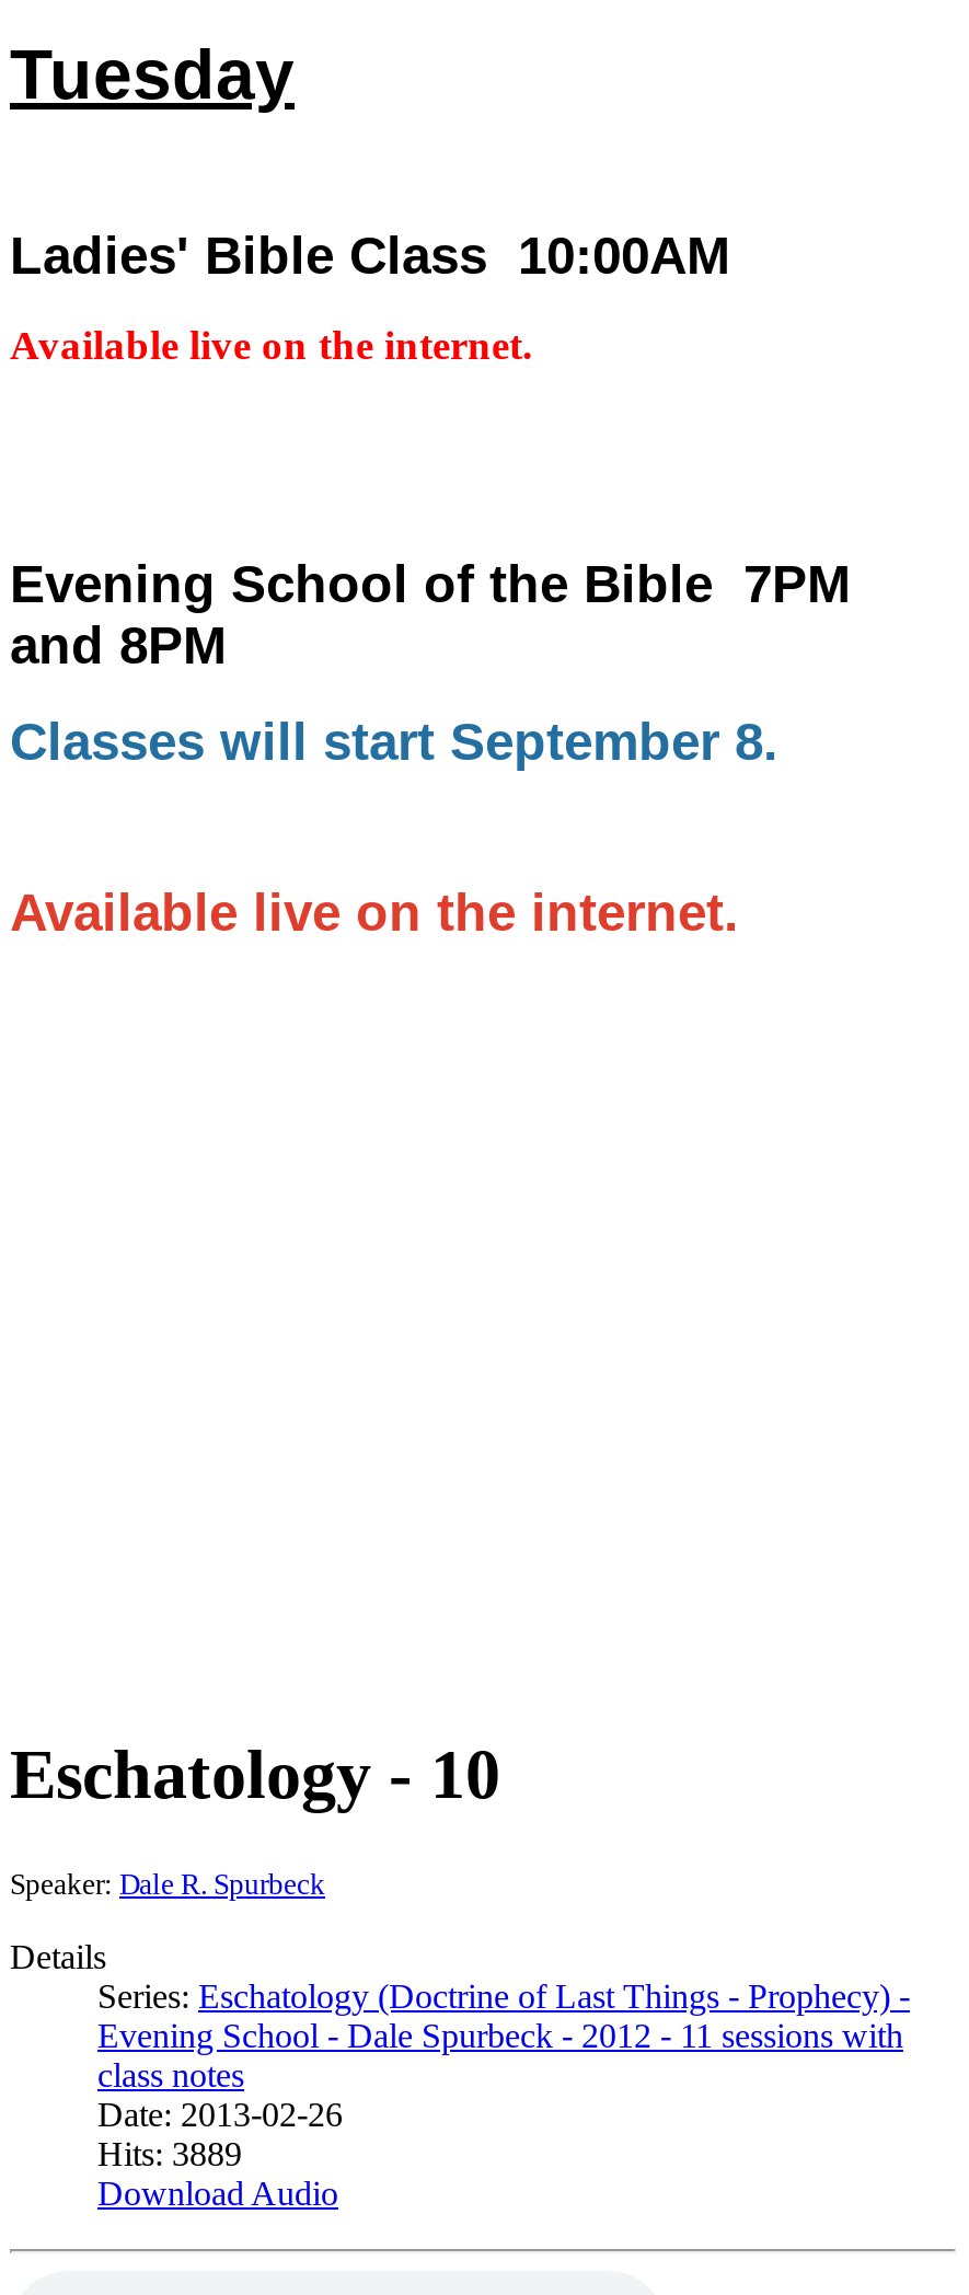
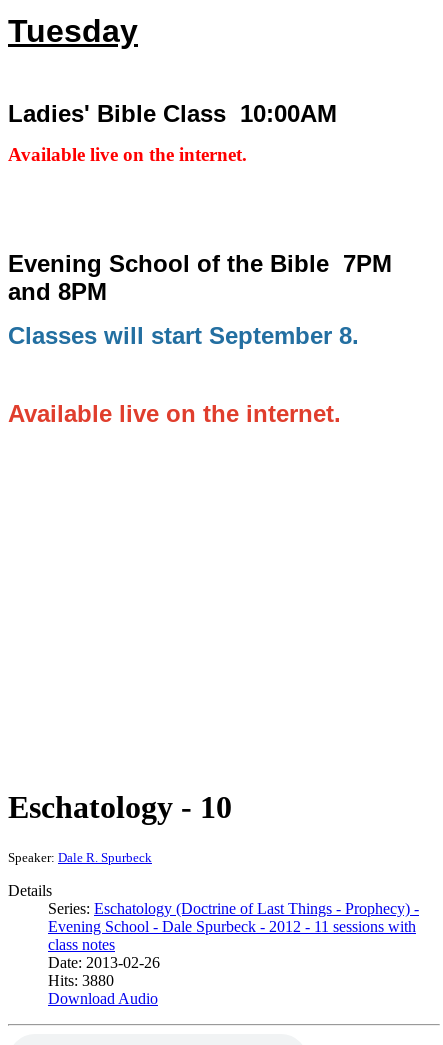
[97,2134,242,2171] Hits: 3889 -> [48,972,114,989] Hits: 3880

